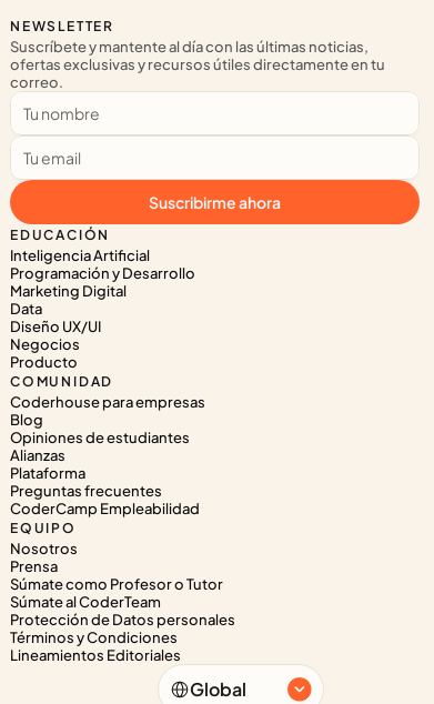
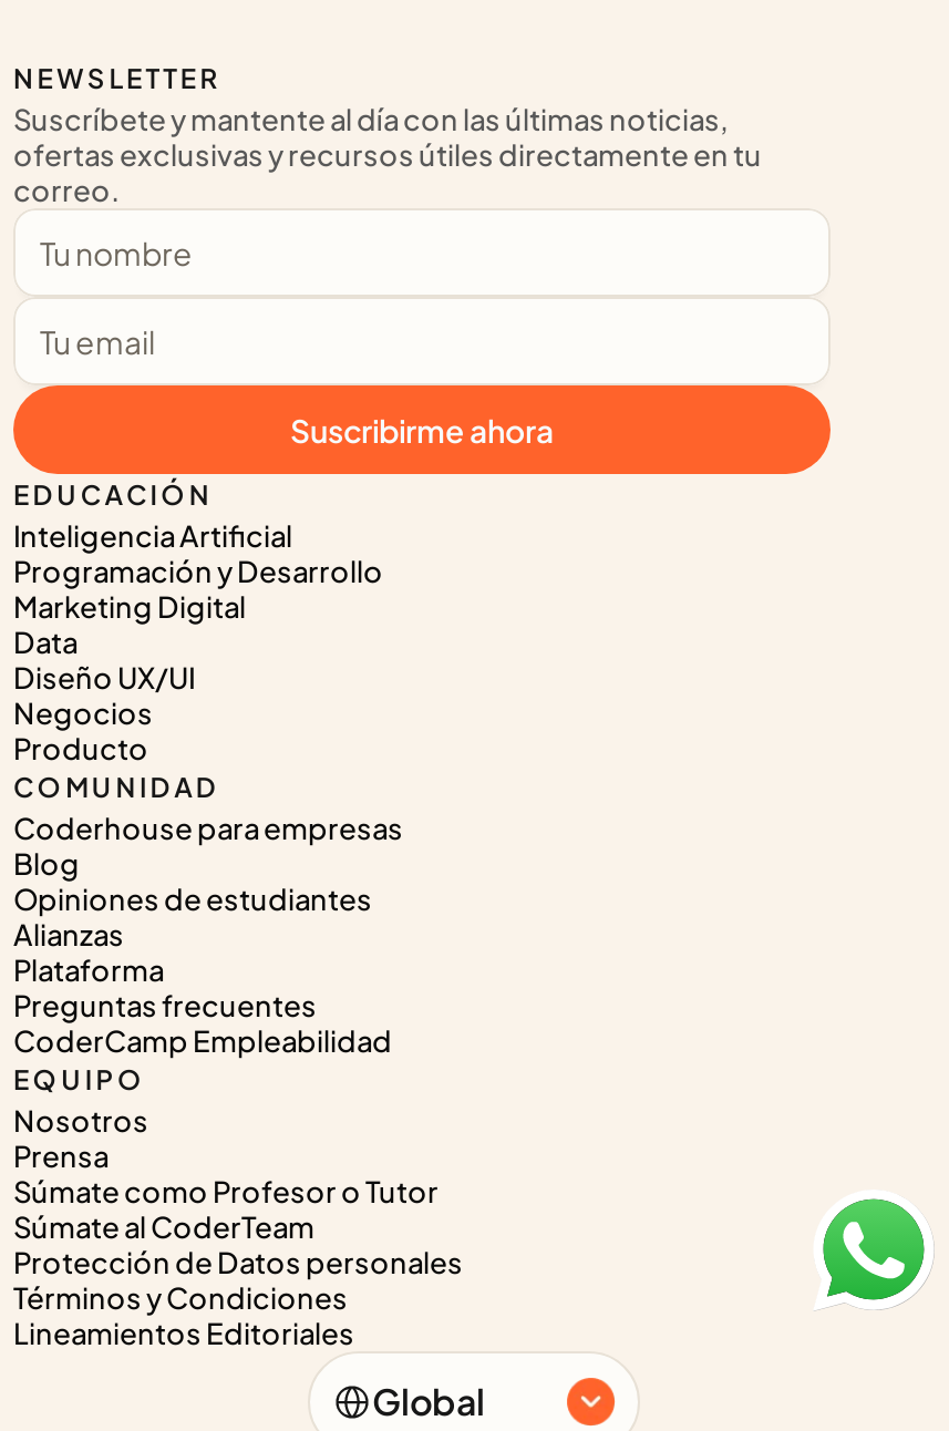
none -> [822,1196,926,1303] [image]

